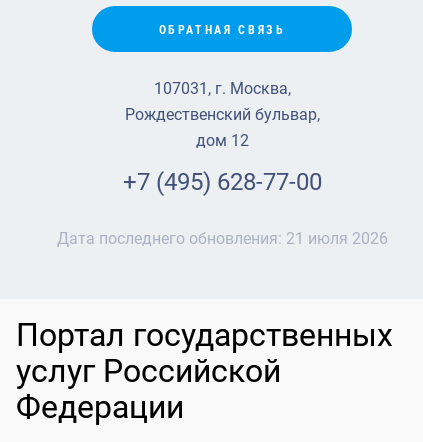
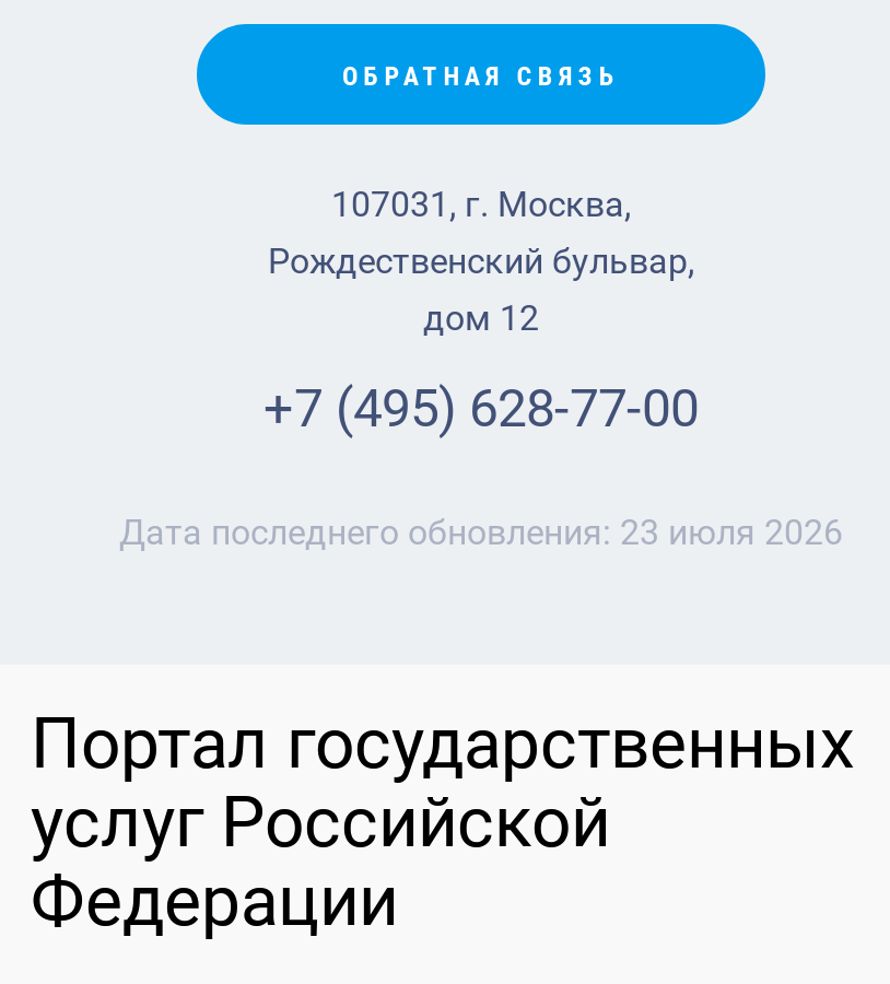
[56,229,387,248] Дата последнего обновления: 21 июля 2026 -> [119,512,843,553] Дата последнего обновления: 23 июля 2026

